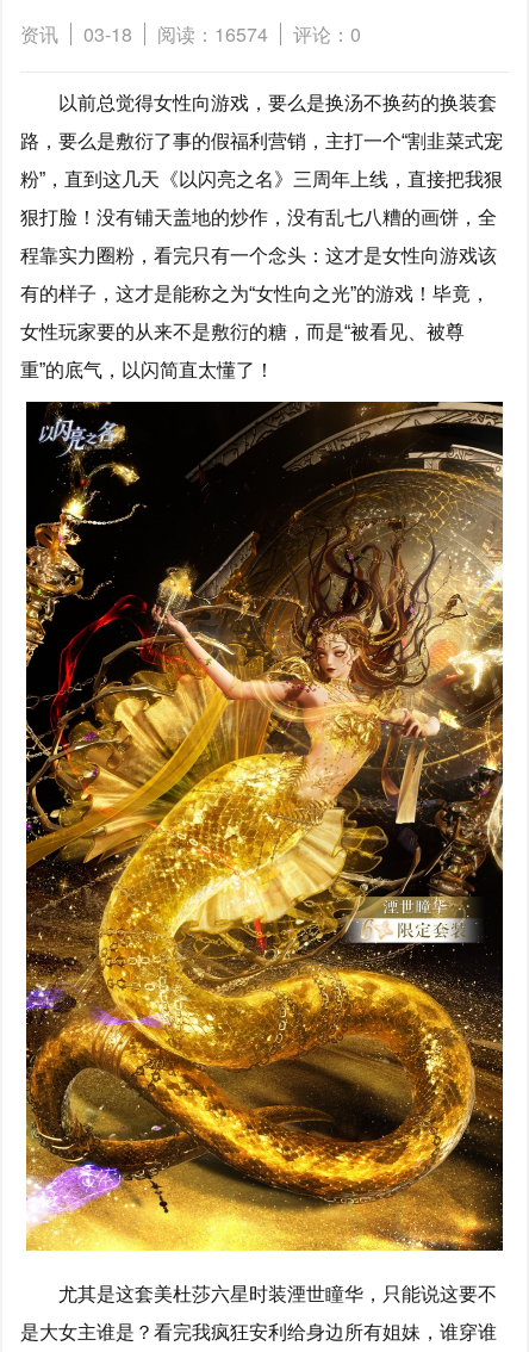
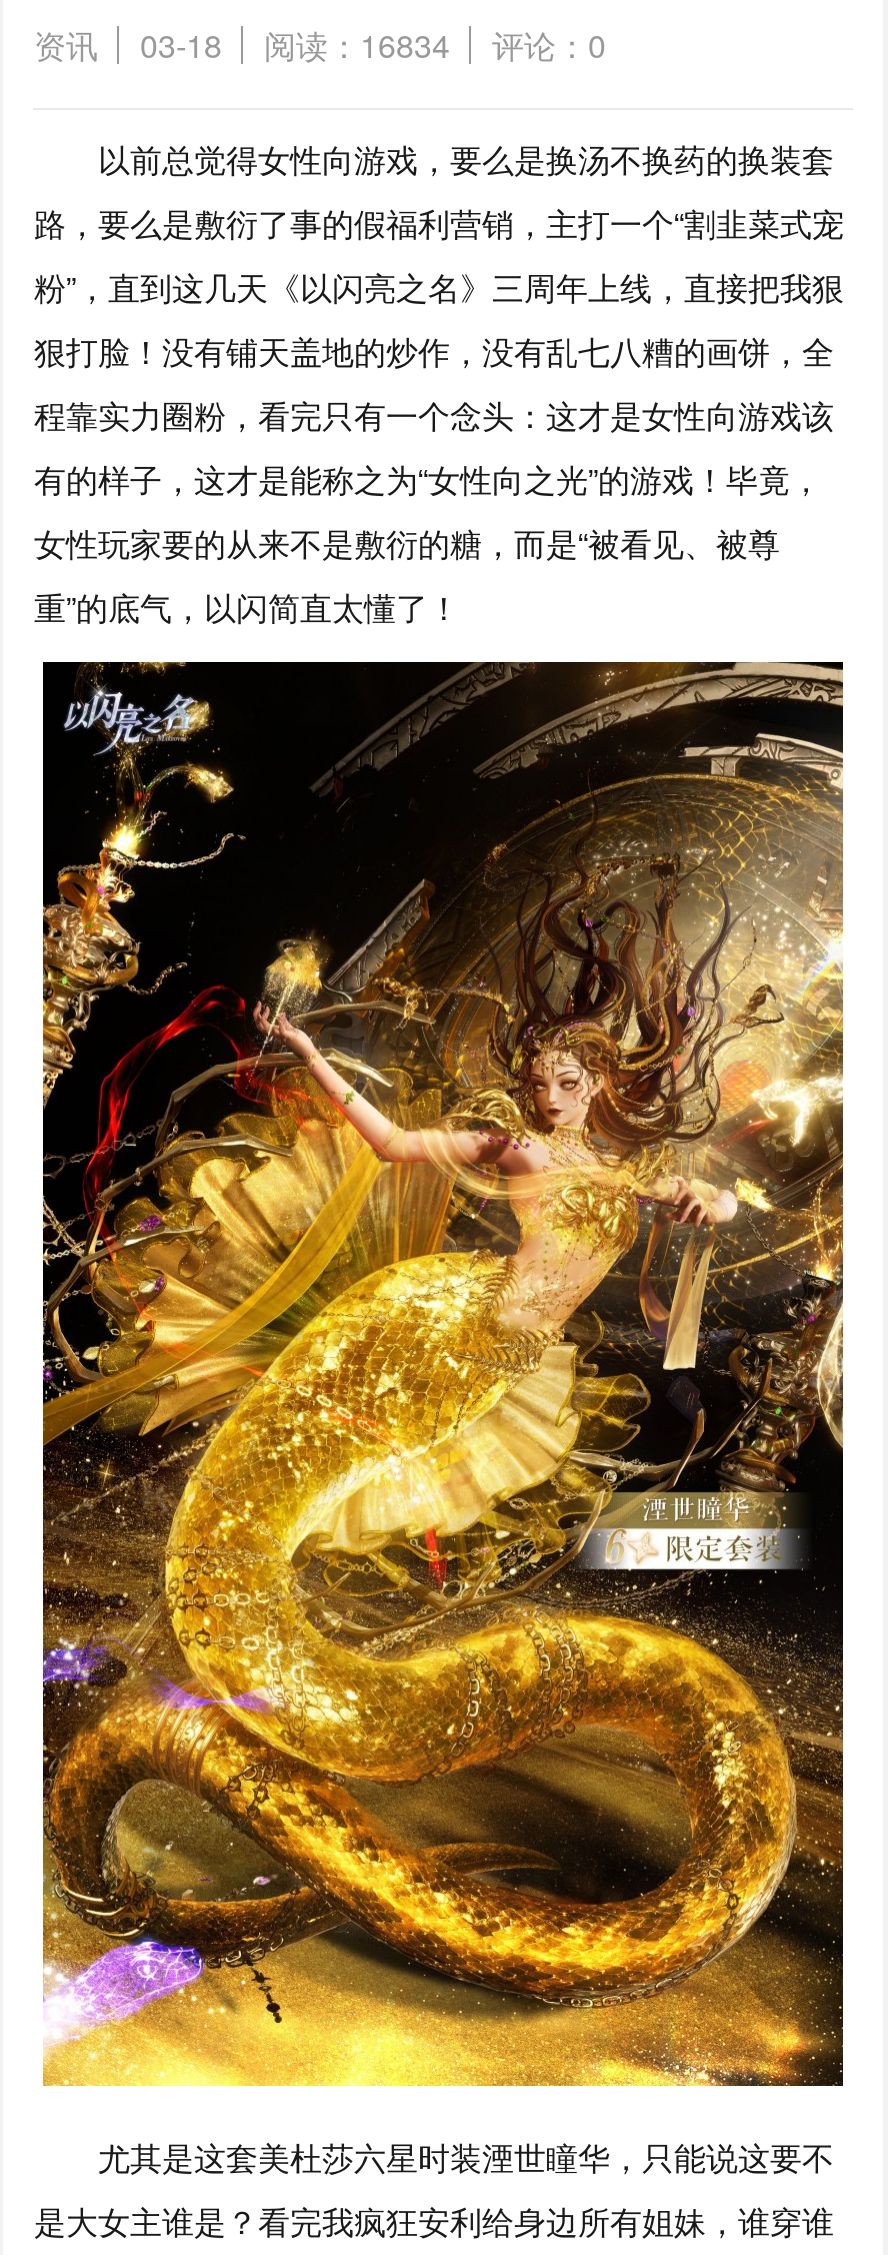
[21,20,362,48] 资讯 03-18 阅读：16574 评论：0 -> [34,22,606,68] 资讯 03-18 阅读：16834 评论：0

